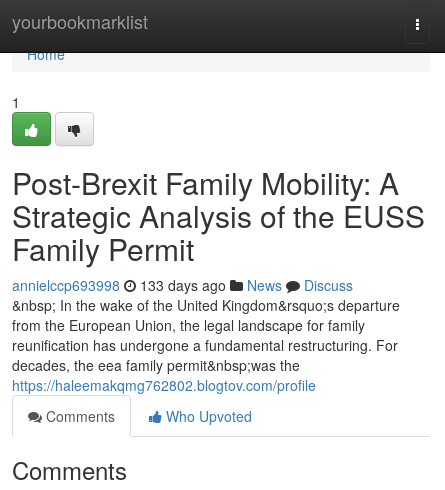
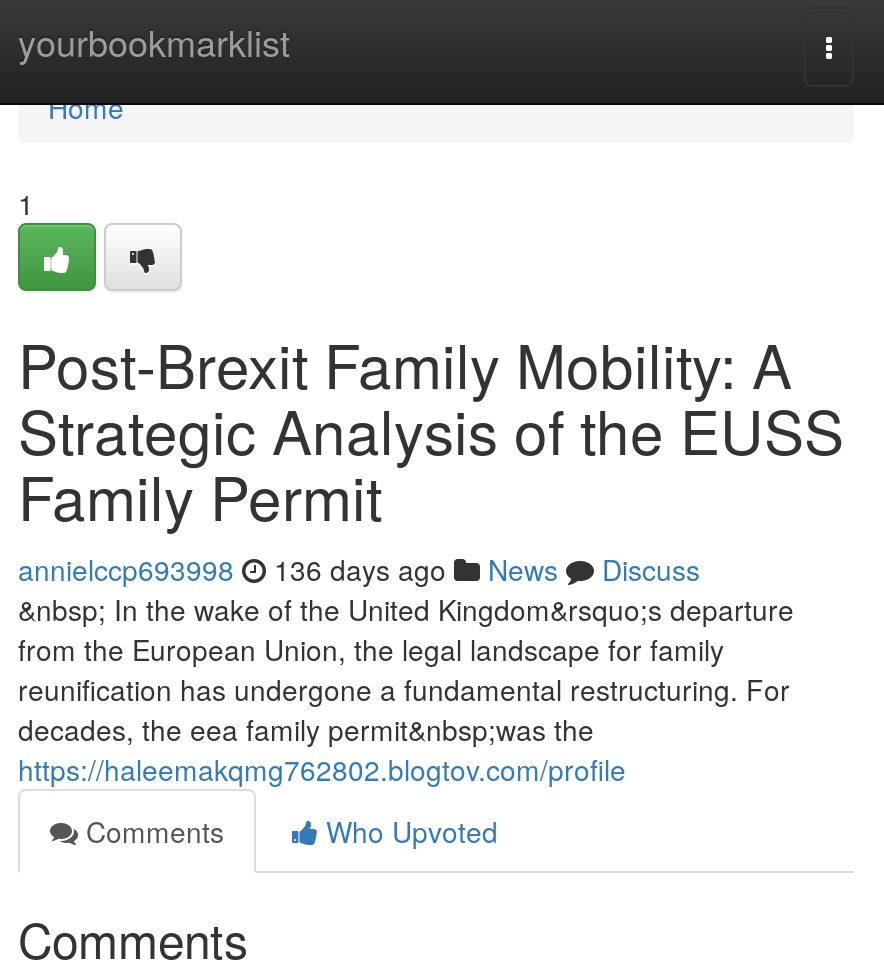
[12,275,353,295] annielccp693998 133 days ago News Discuss -> [18,549,700,589] annielccp693998 136 days ago News Discuss

